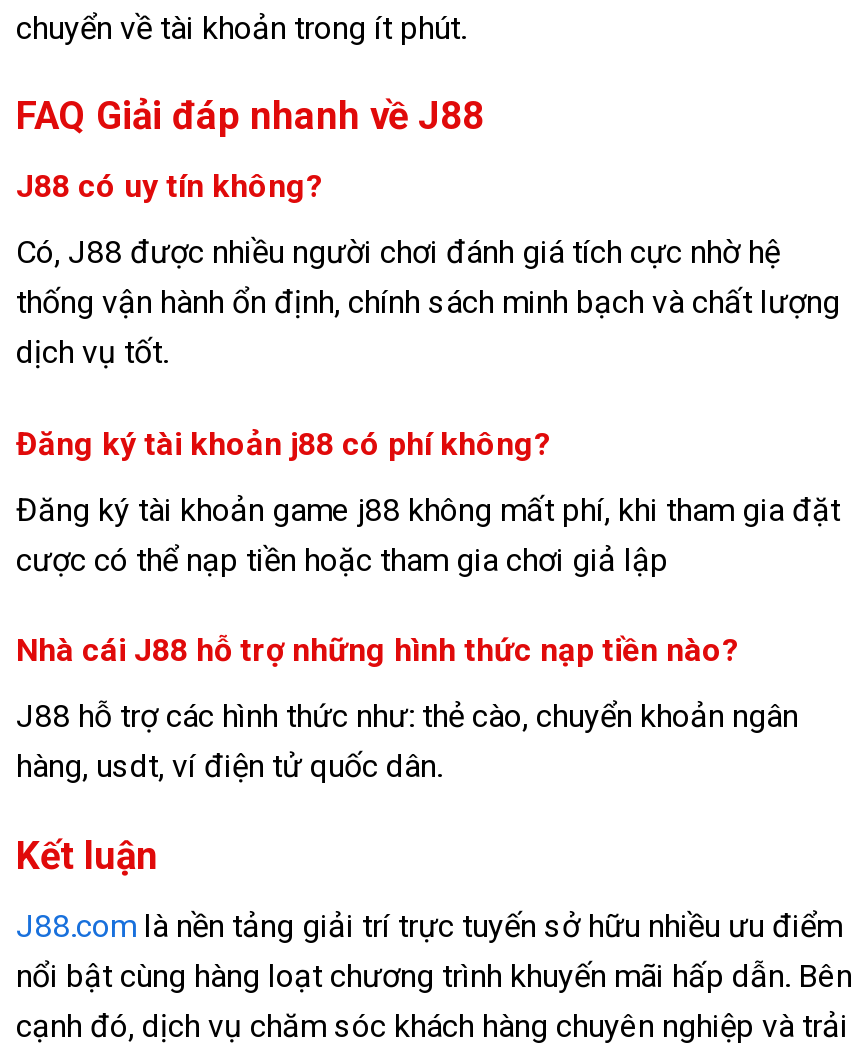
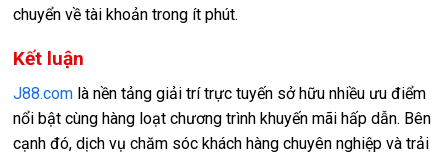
[16,94,840,786] FAQ Giải đáp nhanh về J88 | J88 có uy tín không? | Có, J88 được nhiều người chơi đánh giá tích cực nhờ hệ | thống vận hành ổn định, chính sách minh bạch và chất lượng | dịch vụ tốt. | Đăng ký tài khoản j88 có phí không? | Đăng ký tài khoản game j88 không mất phí, khi tham gia đặt | cược có thể nạp tiền hoặc tham gia chơi giả lập | Nhà cái J88 hỗ trợ những hình thức nạp tiền nào? | J88 hỗ trợ các hình thức như: thẻ cào, chuyển khoản ngân | hàng, usdt, ví điện tử quốc dân. -> none

